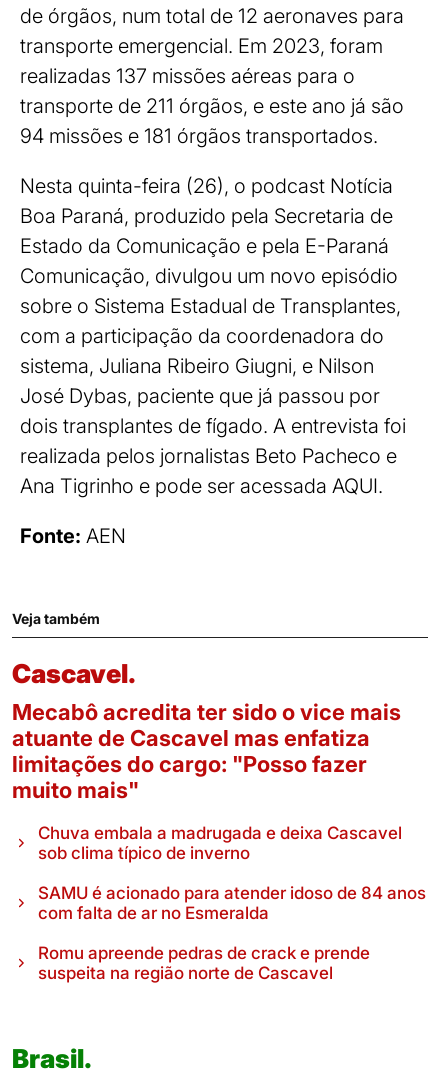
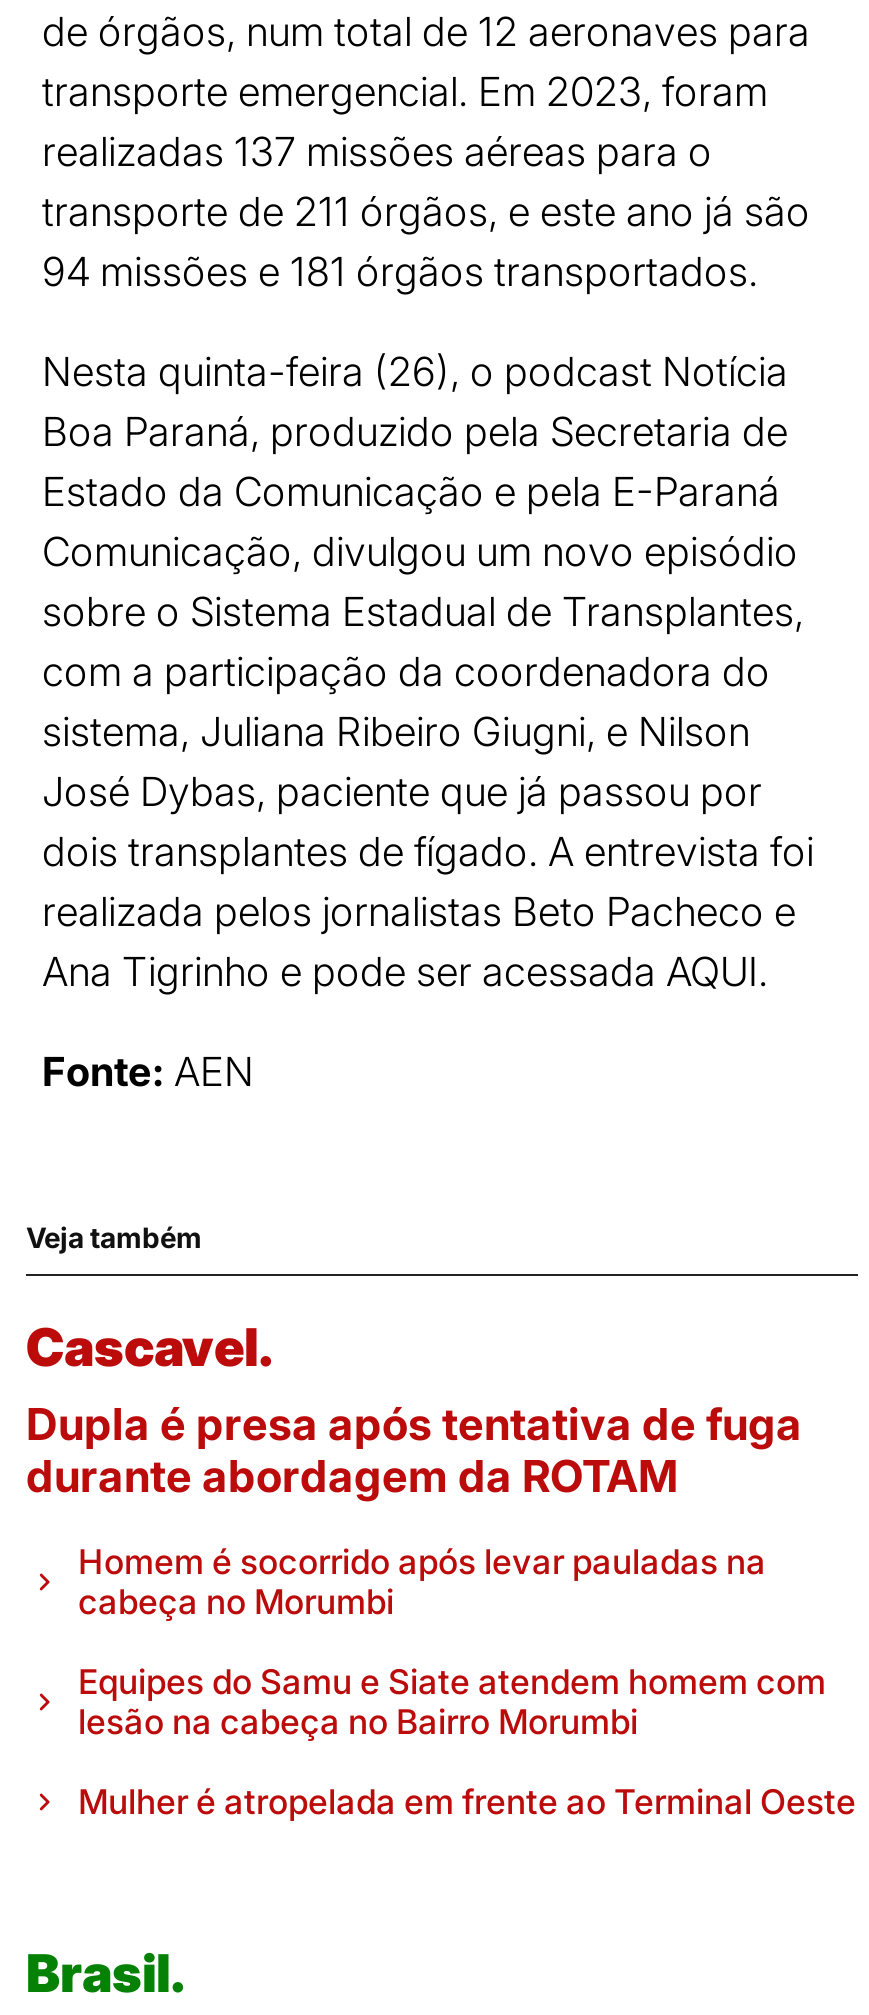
[12,699,401,803] Mecabô acredita ter sido o vice mais | atuante de Cascavel mas enfatiza | limitações do cargo: "Posso fazer | muito mais" -> [26,1398,802,1502] Dupla é presa após tentativa de fuga | durante abordagem da ROTAM
[38,823,402,863] Chuva embala a madrugada e deixa Cascavel | sob clima típico de inverno -> [78,1542,766,1622] Homem é socorrido após levar pauladas na | cabeça no Morumbi
[38,883,426,923] SAMU é acionado para atender idoso de 84 anos | com falta de ar no Esmeralda -> [78,1662,826,1742] Equipes do Samu e Siate atendem homem com | lesão na cabeça no Bairro Morumbi
[38,943,370,983] Romu apreende pedras de crack e prende | suspeita na região norte de Cascavel -> [78,1782,856,1822] Mulher é atropelada em frente ao Terminal Oeste

